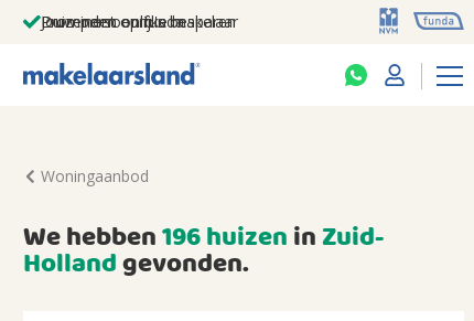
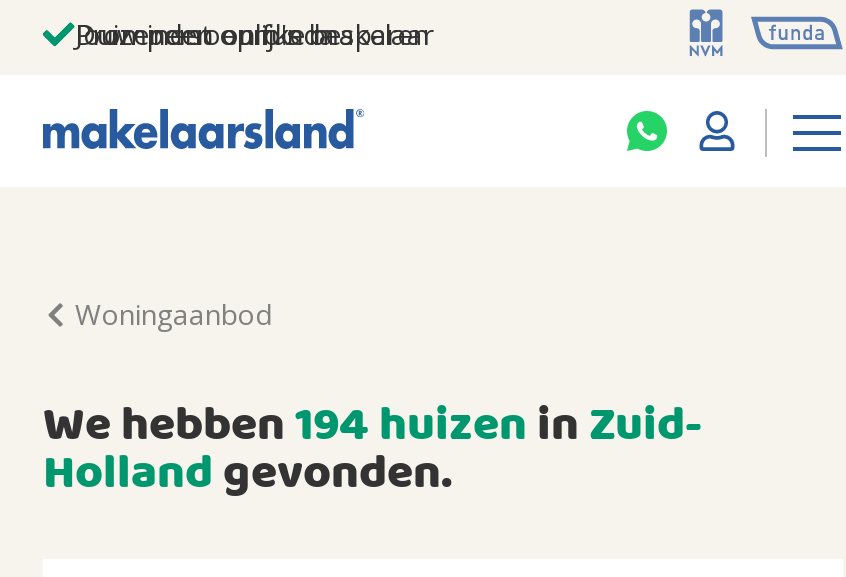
[23,217,384,259] We hebben196 huizen in Zuid- -> [43,389,701,465] We hebben194 huizen in Zuid-

